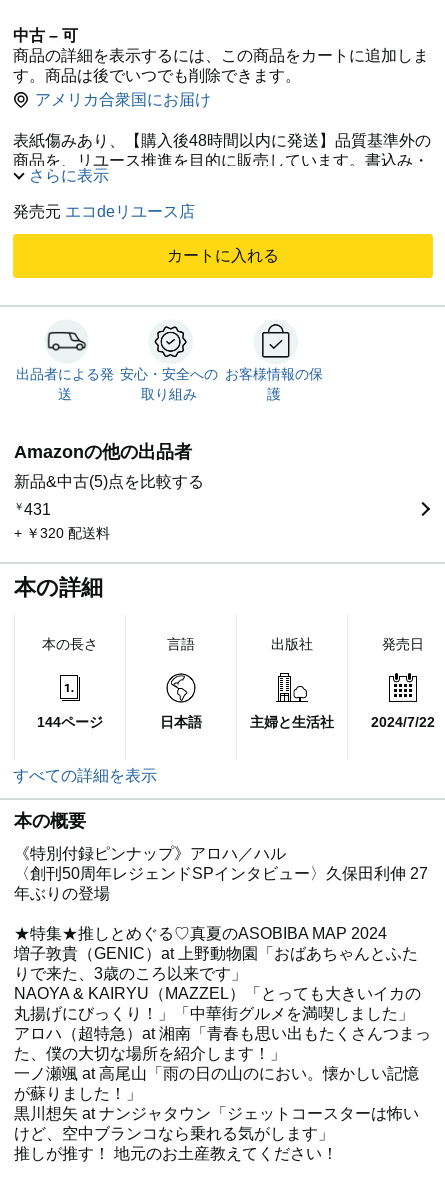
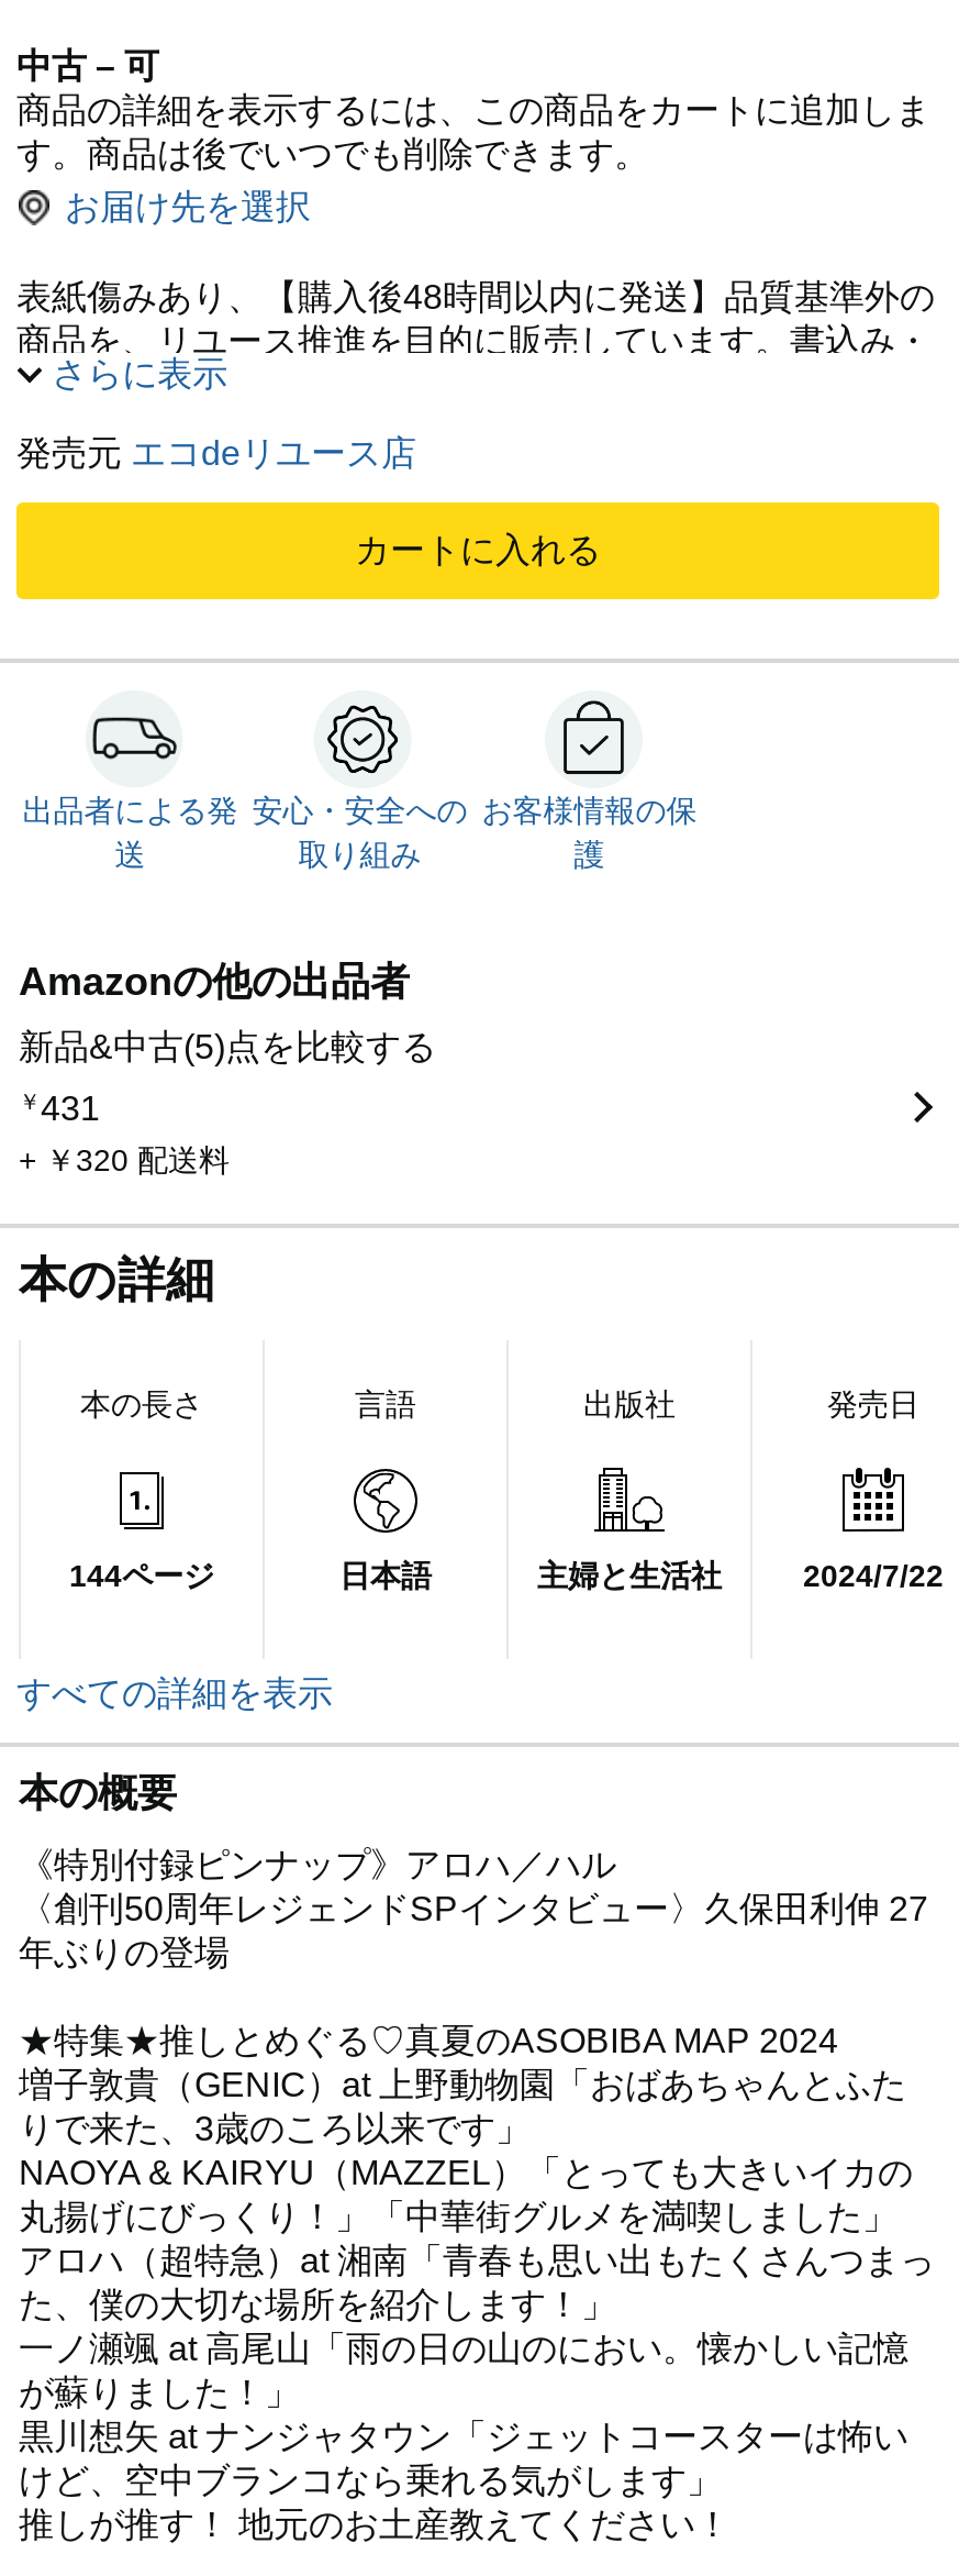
[35,91,211,108] アメリカ合衆国にお届け -> [65,188,311,226] お届け先を選択

